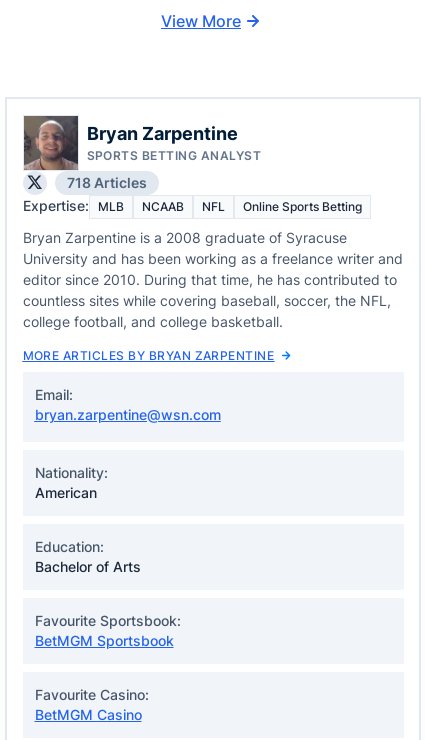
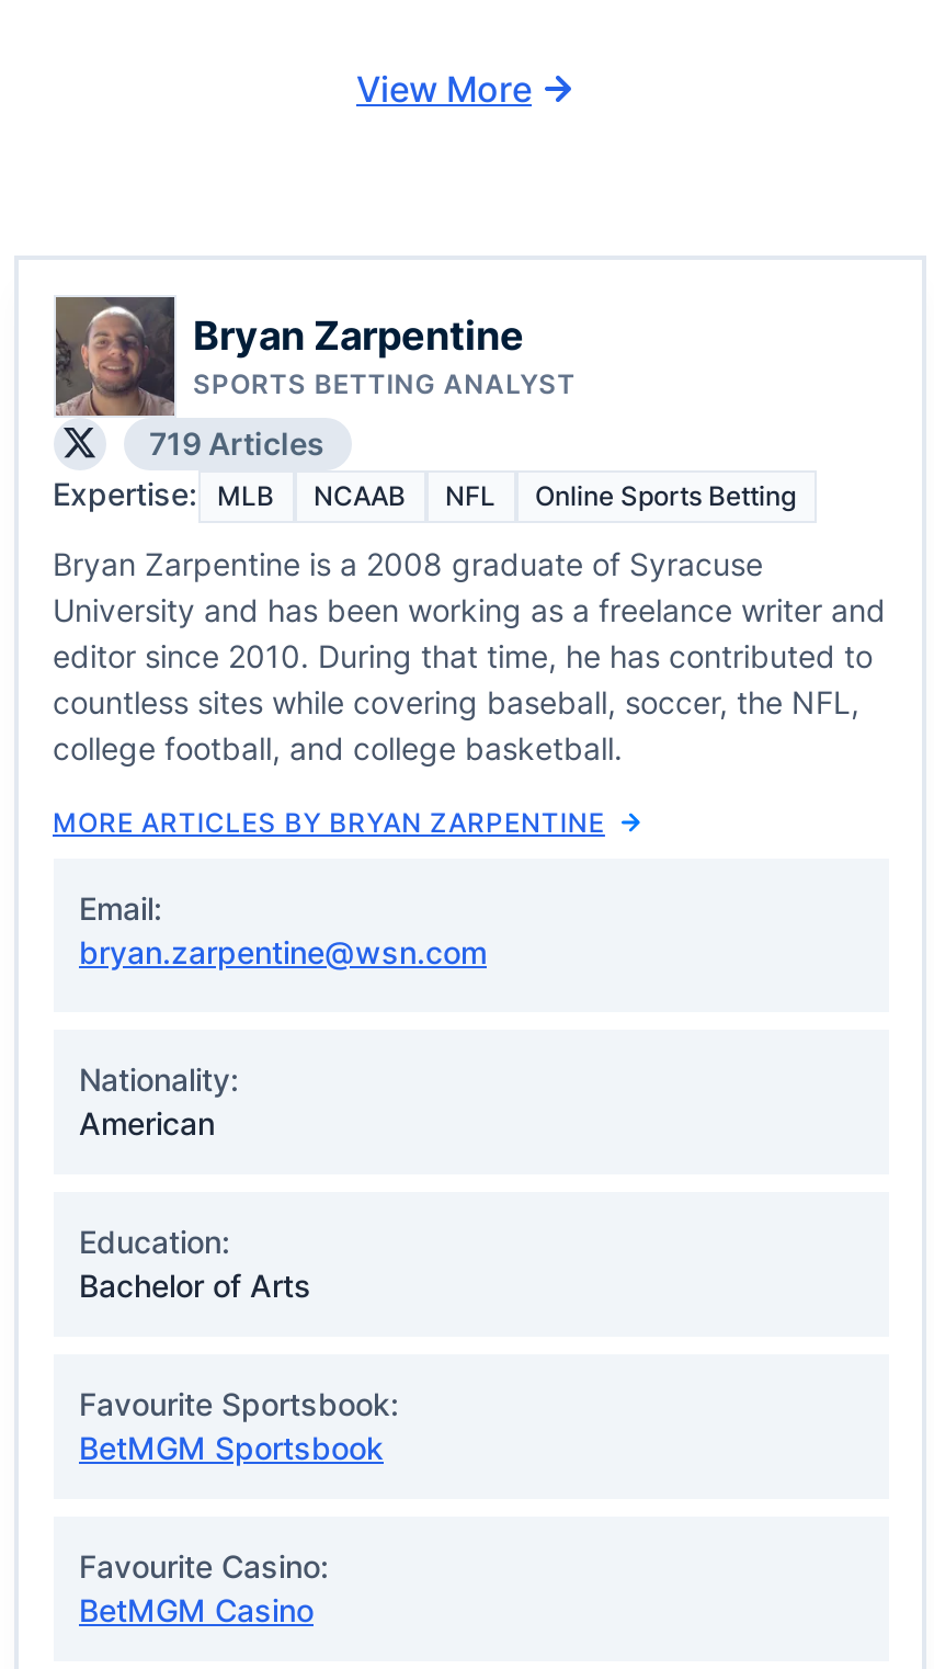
[66,173,146,190] 718 Articles -> [149,423,324,461] 719 Articles

